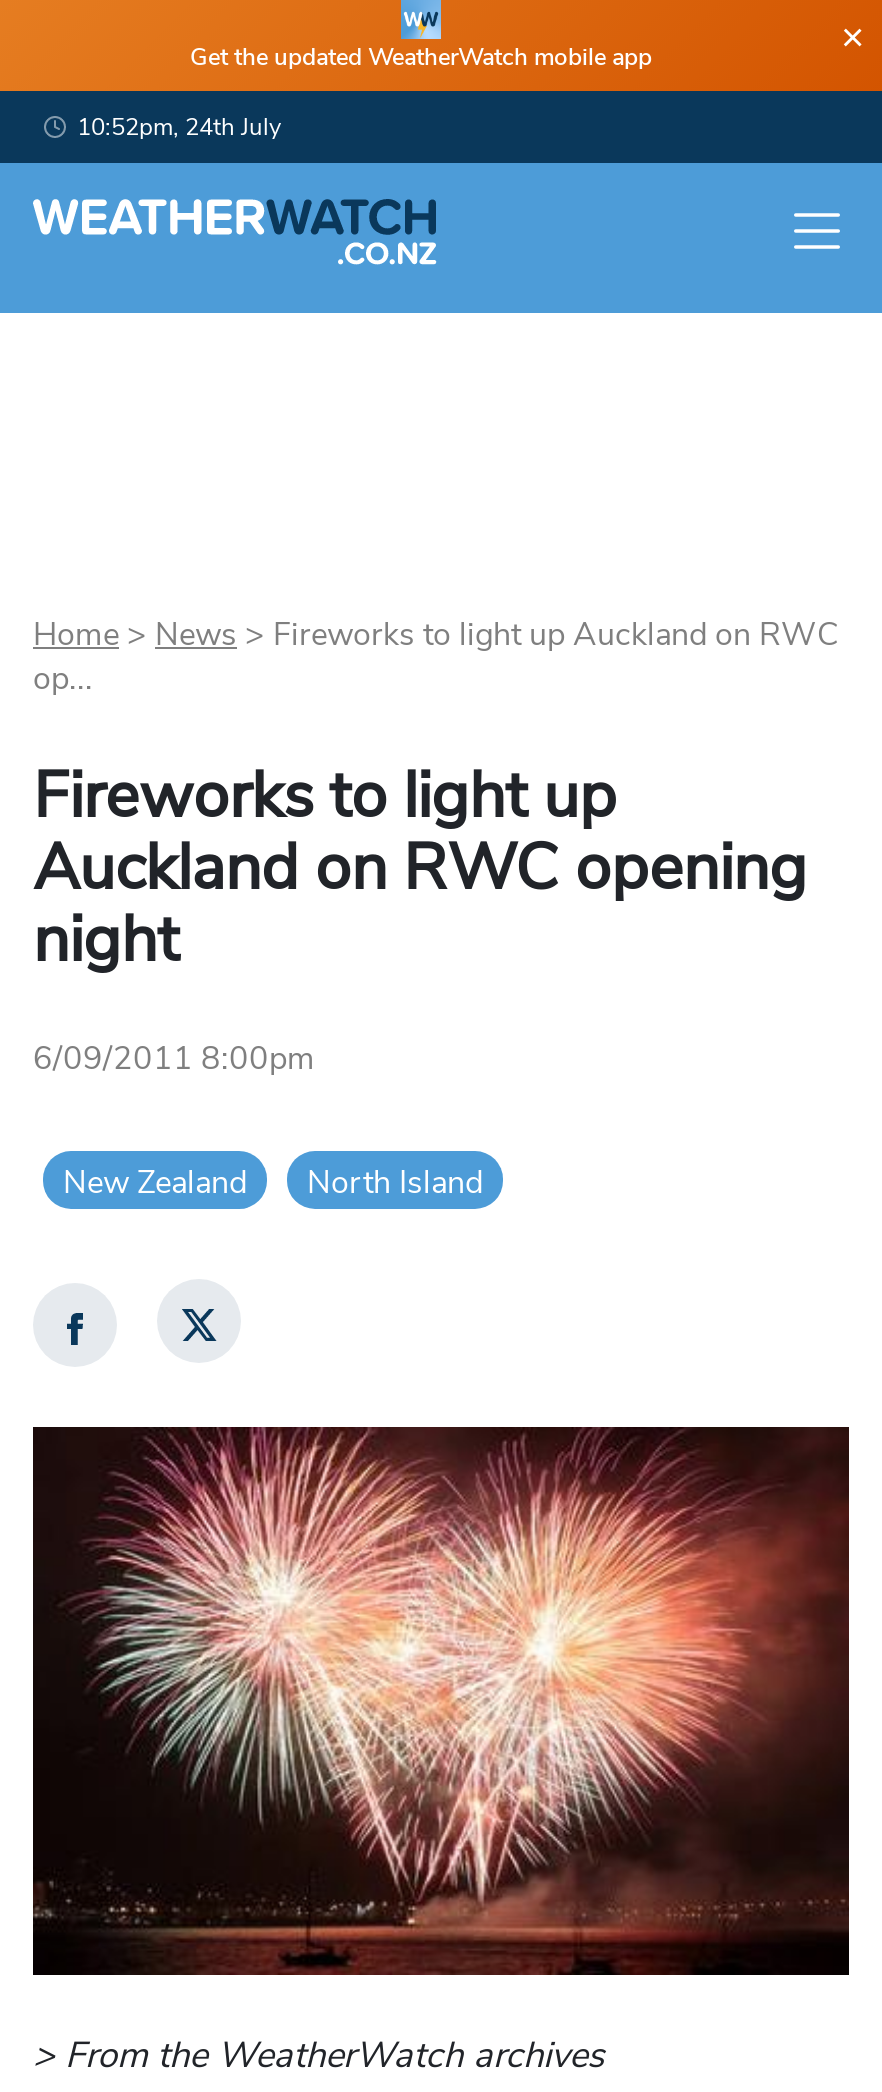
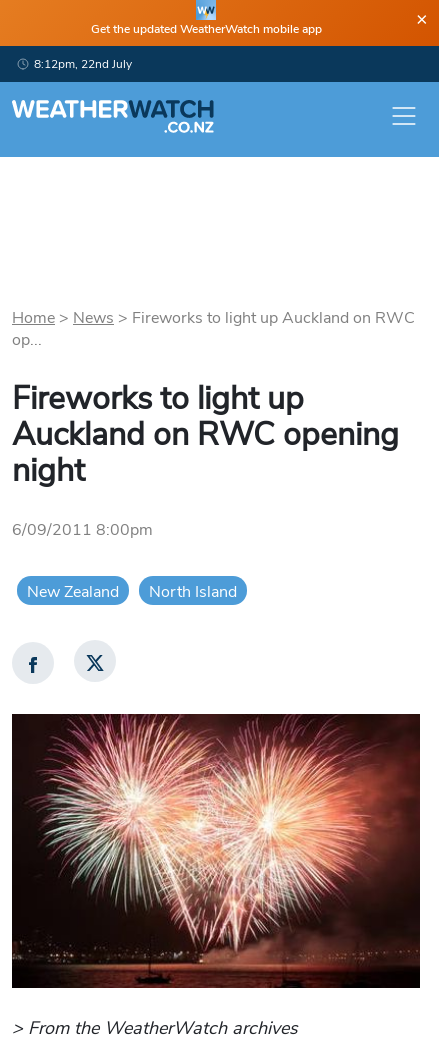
[77,111,281,143] 10:52pm, 24th July -> [34,56,132,72] 8:12pm, 22nd July

